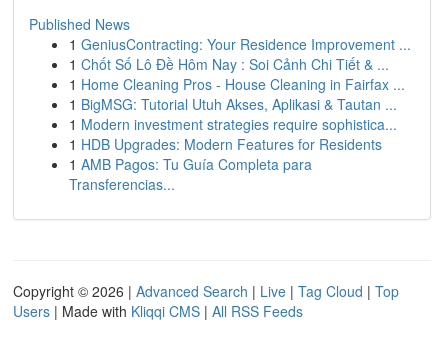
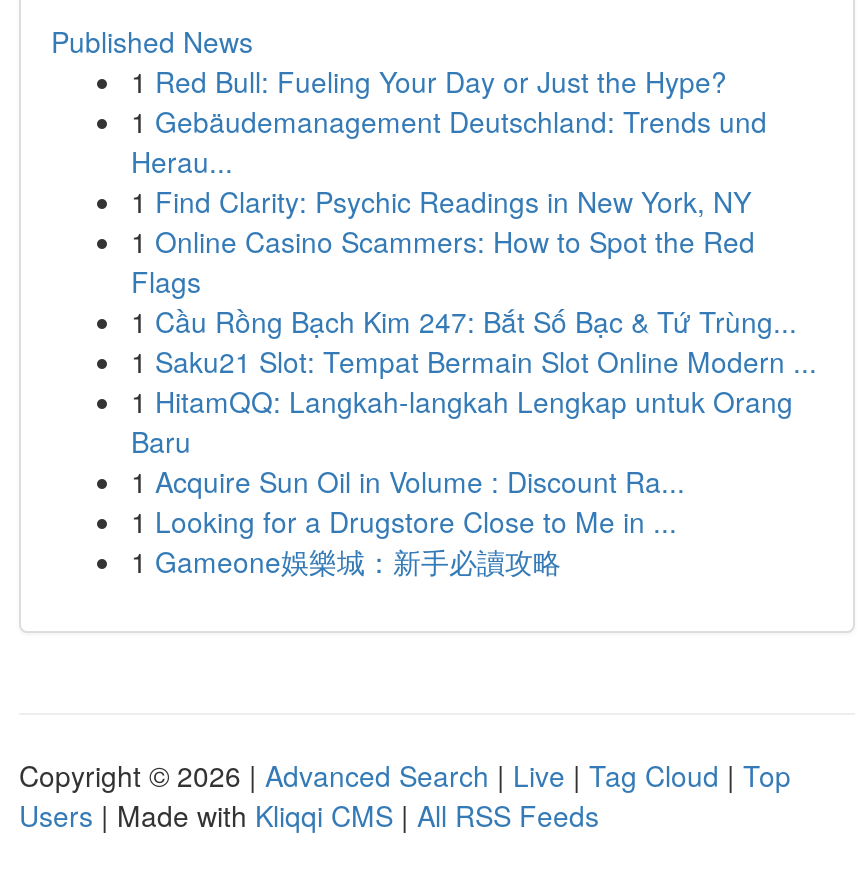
[69,34,411,194] 1 GeniusContracting: Your Residence Improvement ... | 1 Chốt Số Lô Đề Hôm Nay : Soi Cảnh Chi Tiết & ... | 1 Home Cleaning Pros - House Cleaning in Fairfax ... | 1 BigMSG: Tutorial Utuh Akses, Aplikasi & Tautan ... | 1 Modern investment strategies require sophistica... | 1 HDB Upgrades: Modern Features for Residents | 1 AMB Pagos: Tu Guía Completa para | Transferencias... -> [131,61,817,581] 1 Red Bull: Fueling Your Day or Just the Hype? | 1 Gebäudemanagement Deutschland: Trends und | Herau... | 1 Find Clarity: Psychic Readings in New York, NY | 1 Online Casino Scammers: How to Spot the Red | Flags | 1 Cầu Rồng Bạch Kim 247: Bắt Số Bạc & Tứ Trùng... | 1 Saku21 Slot: Tempat Bermain Slot Online Modern ... | 1 HitamQQ: Langkah-langkah Lengkap untuk Orang | Baru | 1 Acquire Sun Oil in Volume : Discount Ra... | 1 Looking for a Drugstore Close to Me in ... | 1 Gameone娛樂城：新手必讀攻略

